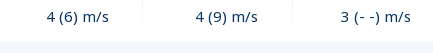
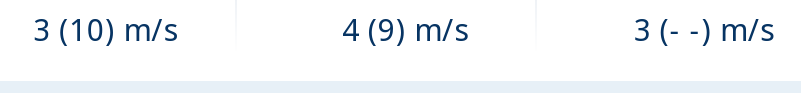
[46,6,109,26] 4 (6) m/s -> [33,9,177,49] 3 (10) m/s

